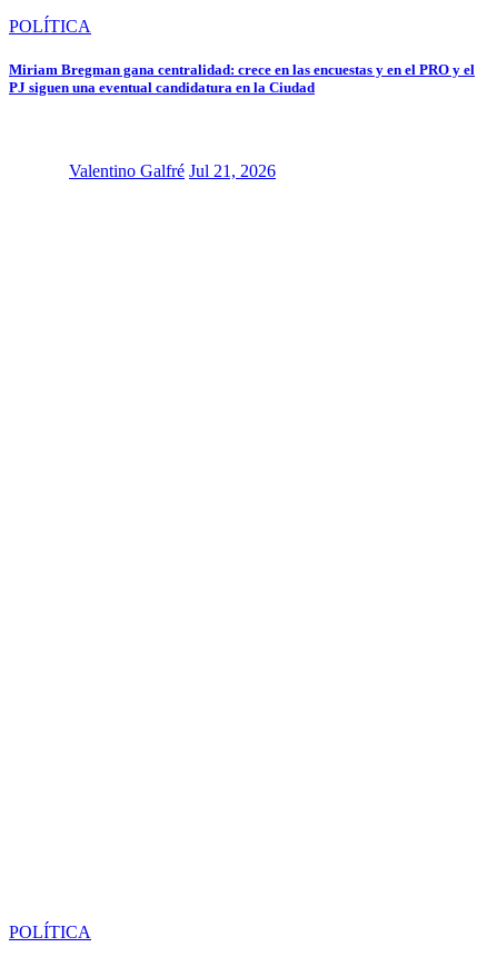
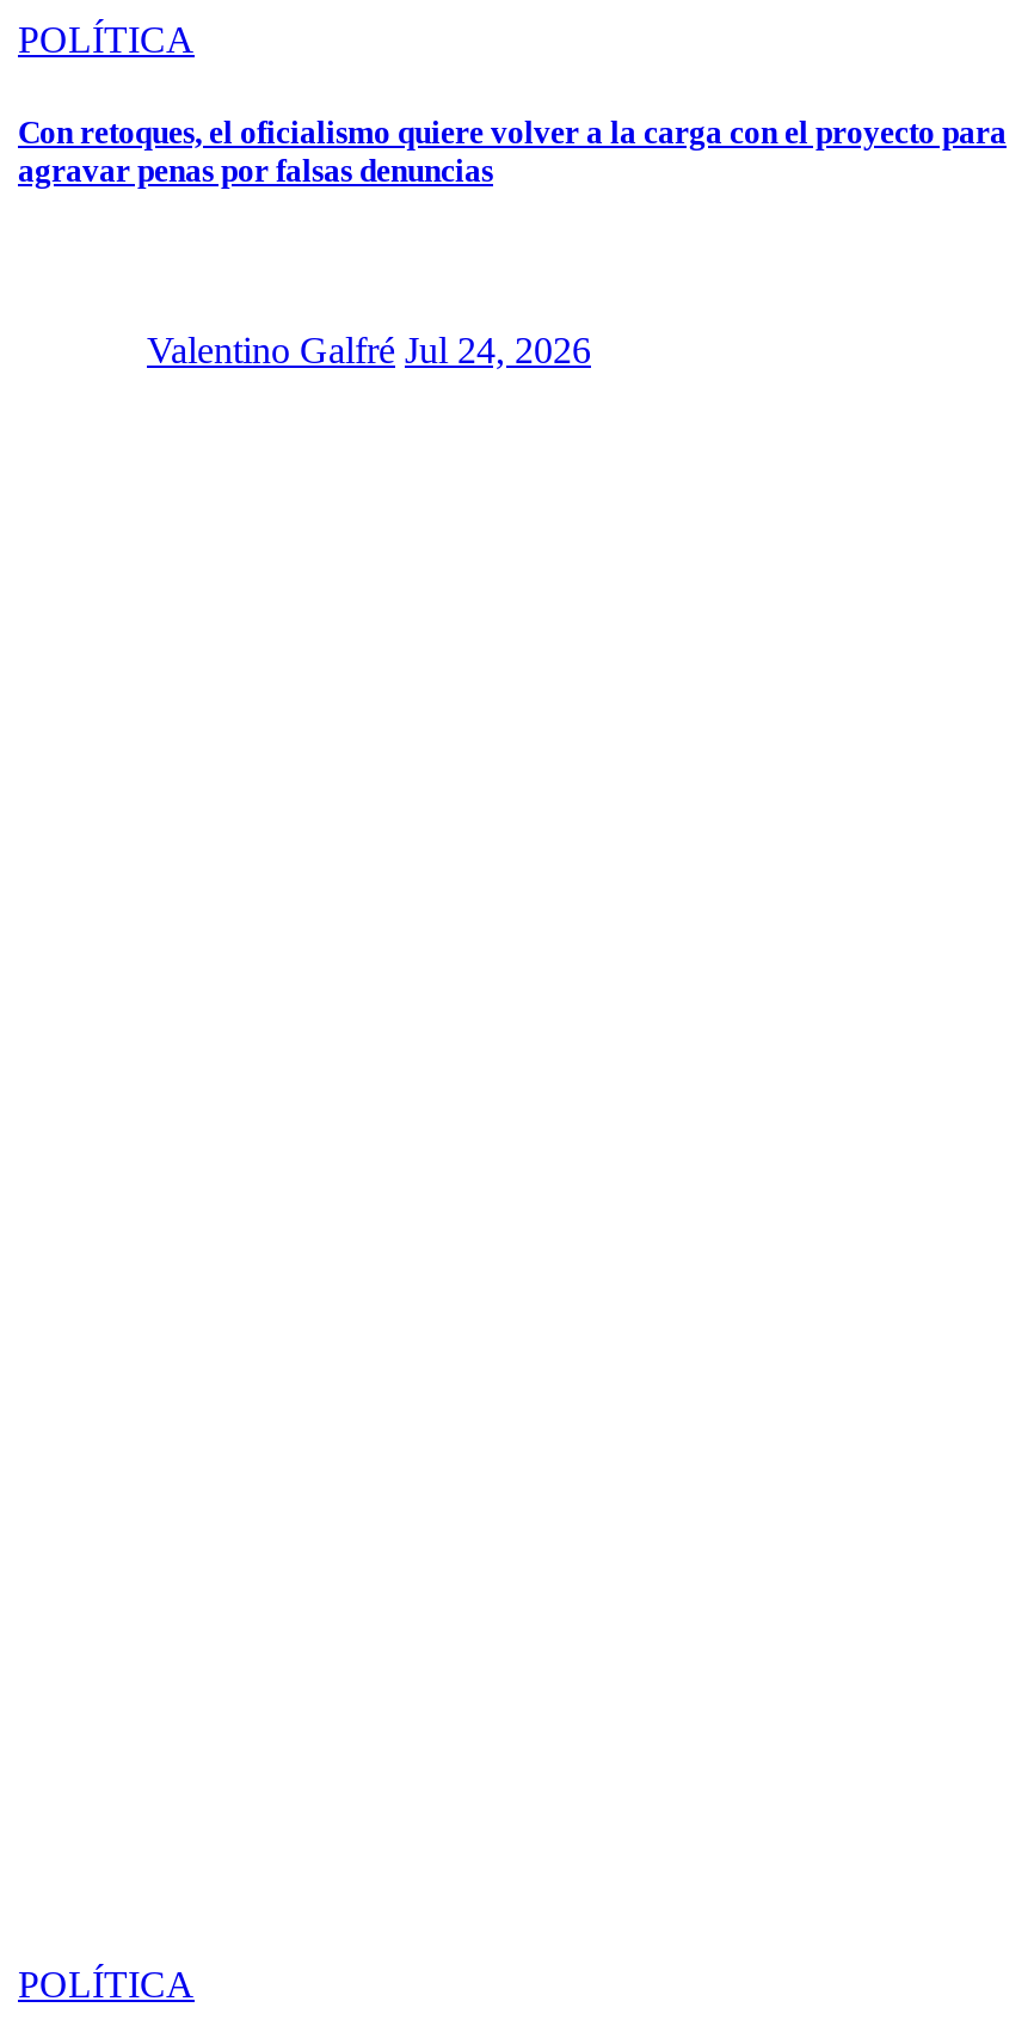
[9,61,475,96] Miriam Bregman gana centralidad: crece en las encuestas y en el PRO y el | PJ siguen una eventual candidatura en la Ciudad -> [18,114,1007,189] Con retoques, el oficialismo quiere volver a la carga con el proyecto para | agravar penas por falsas denuncias
[69,161,276,180] Valentino Galfré Jul 21, 2026 -> [147,330,591,371] Valentino Galfré Jul 24, 2026

